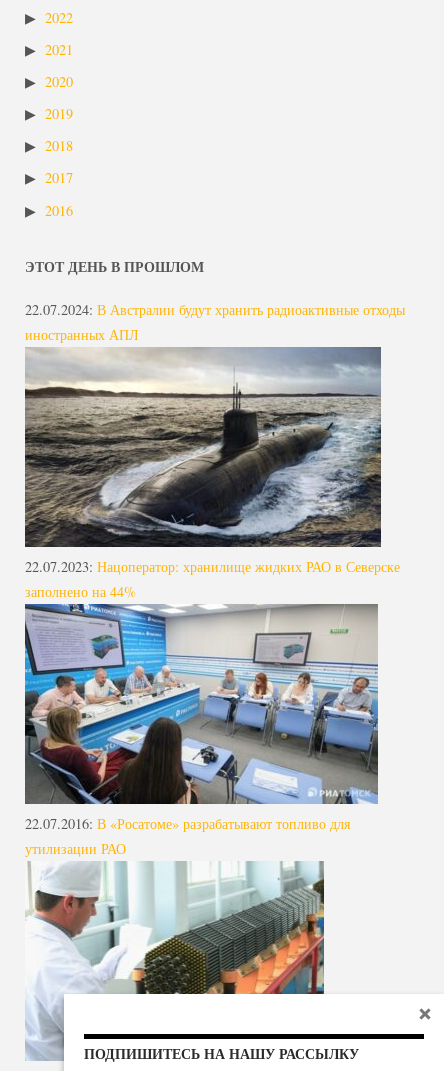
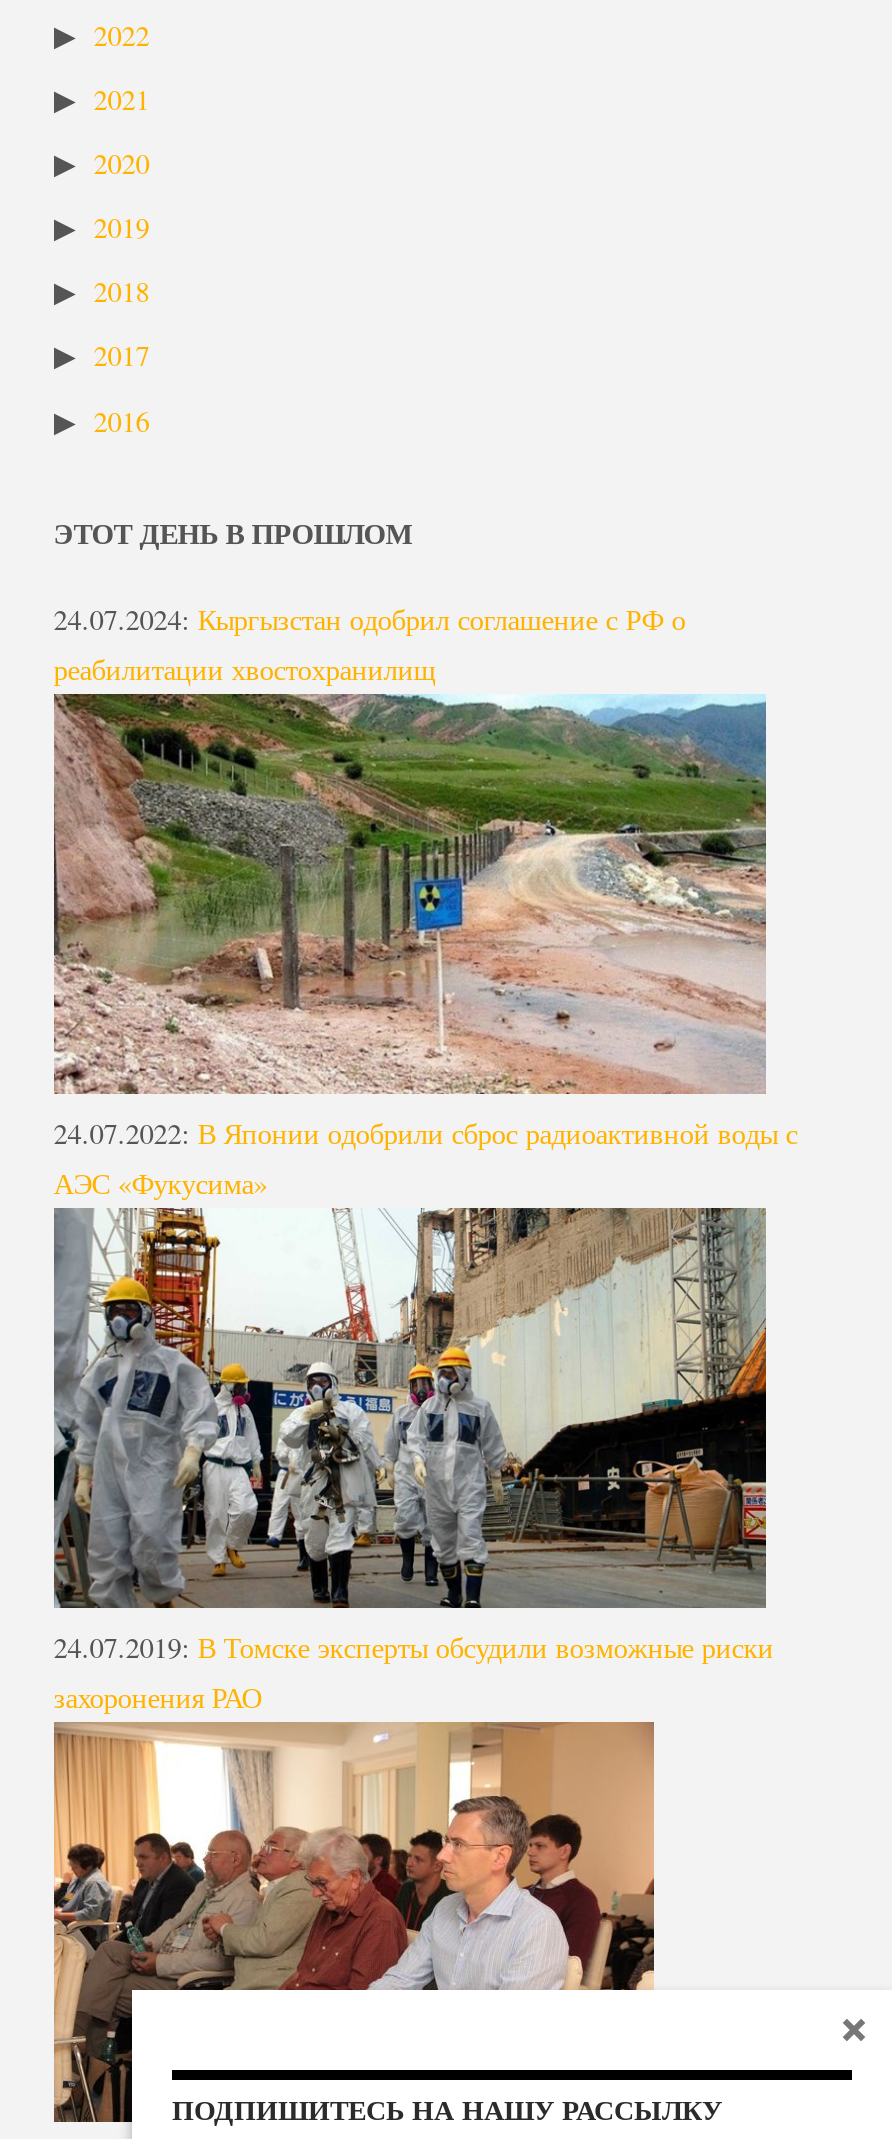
[25,300,405,344] 22.07.2024: В Австралии будут хранить радиоактивные отходы | иностранных АПЛ -> [54,600,686,688] 24.07.2024: Кыргызстан одобрил соглашение с РФ о | реабилитации хвостохранилищ
[24,346,400,601] [image] | 22.07.2023: Нацоператор: хранилище жидких РАО в Северске | заполнено на 44% -> [54,694,798,1203] [image] | 24.07.2022: В Японии одобрили сброс радиоактивной воды с | АЭС «Фукусима»
[24,604,381,858] [image] | 22.07.2016: В «Росатоме» разрабатывают топливо для | утилизации РАО -> [52,1206,774,1716] [image] | 24.07.2019: В Томске эксперты обсудили возможные риски | захоронения РАО
[25,861,325,1061] [image] -> [52,1720,656,2124] [image]

